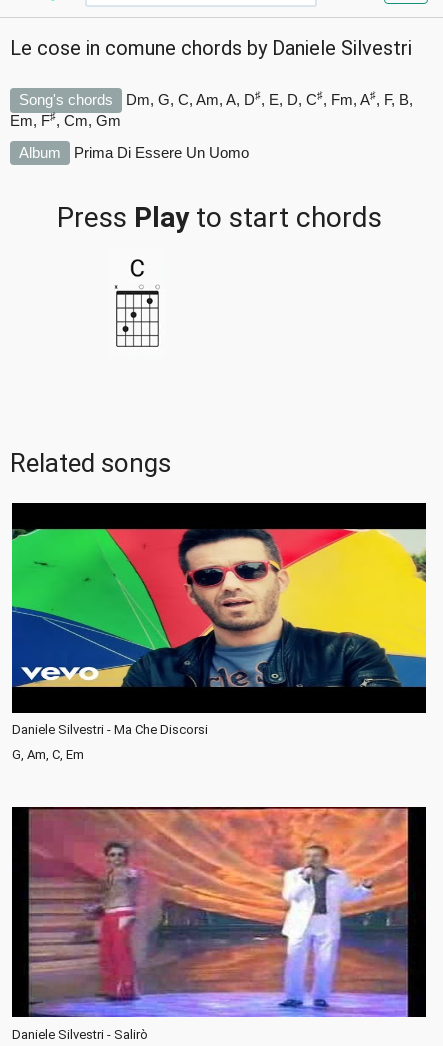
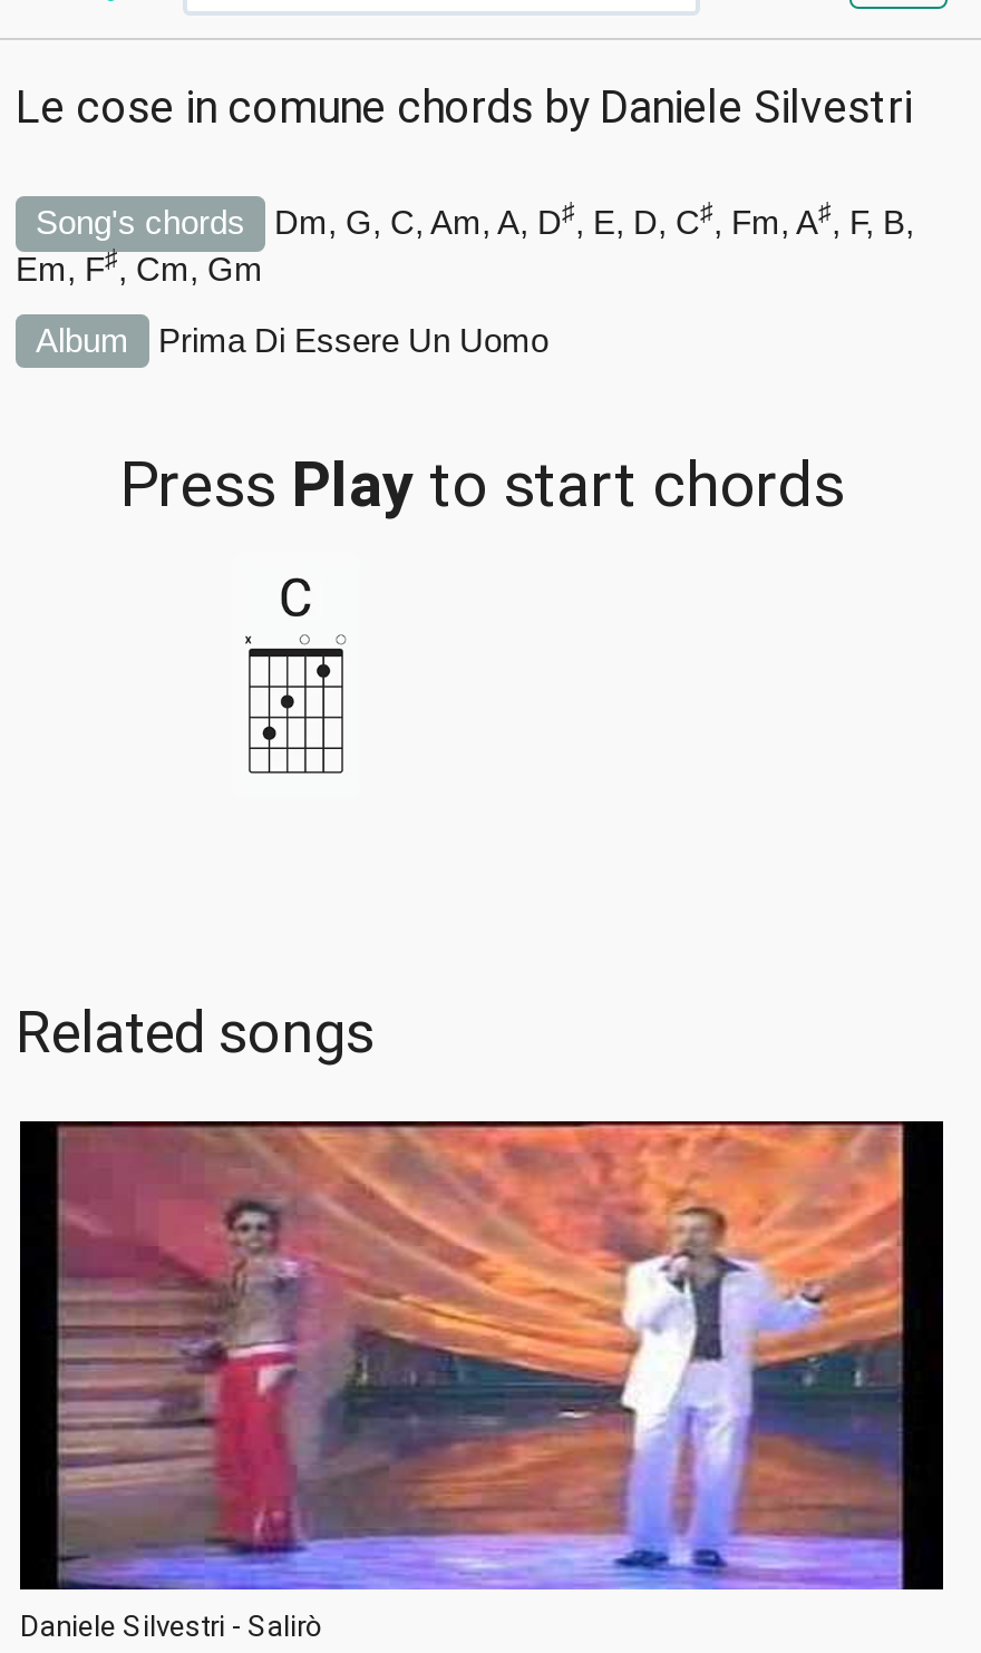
[11,502,427,761] [image] | Daniele Silvestri - Ma Che Discorsi | G, Am, C, Em -> none

